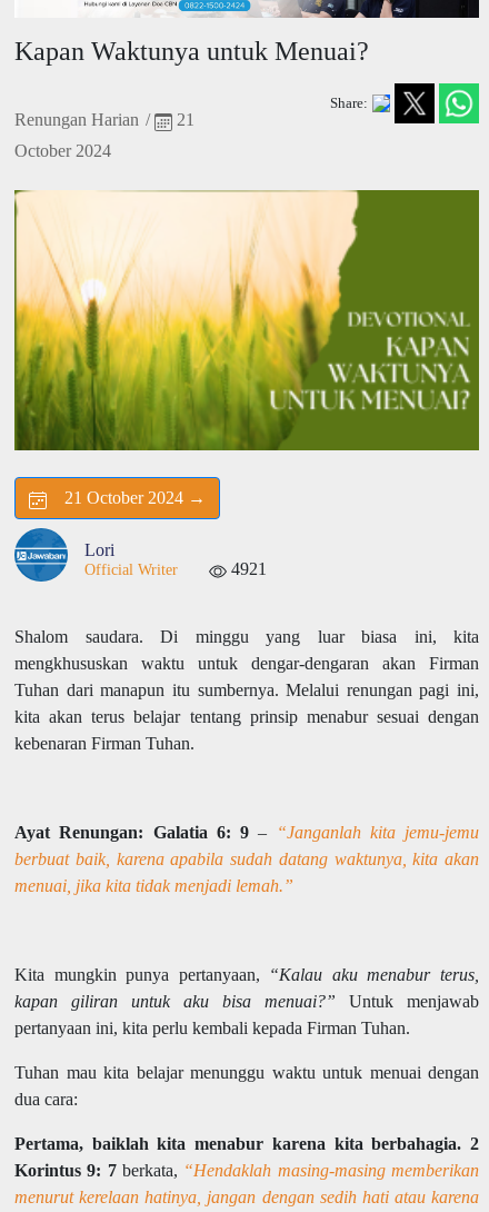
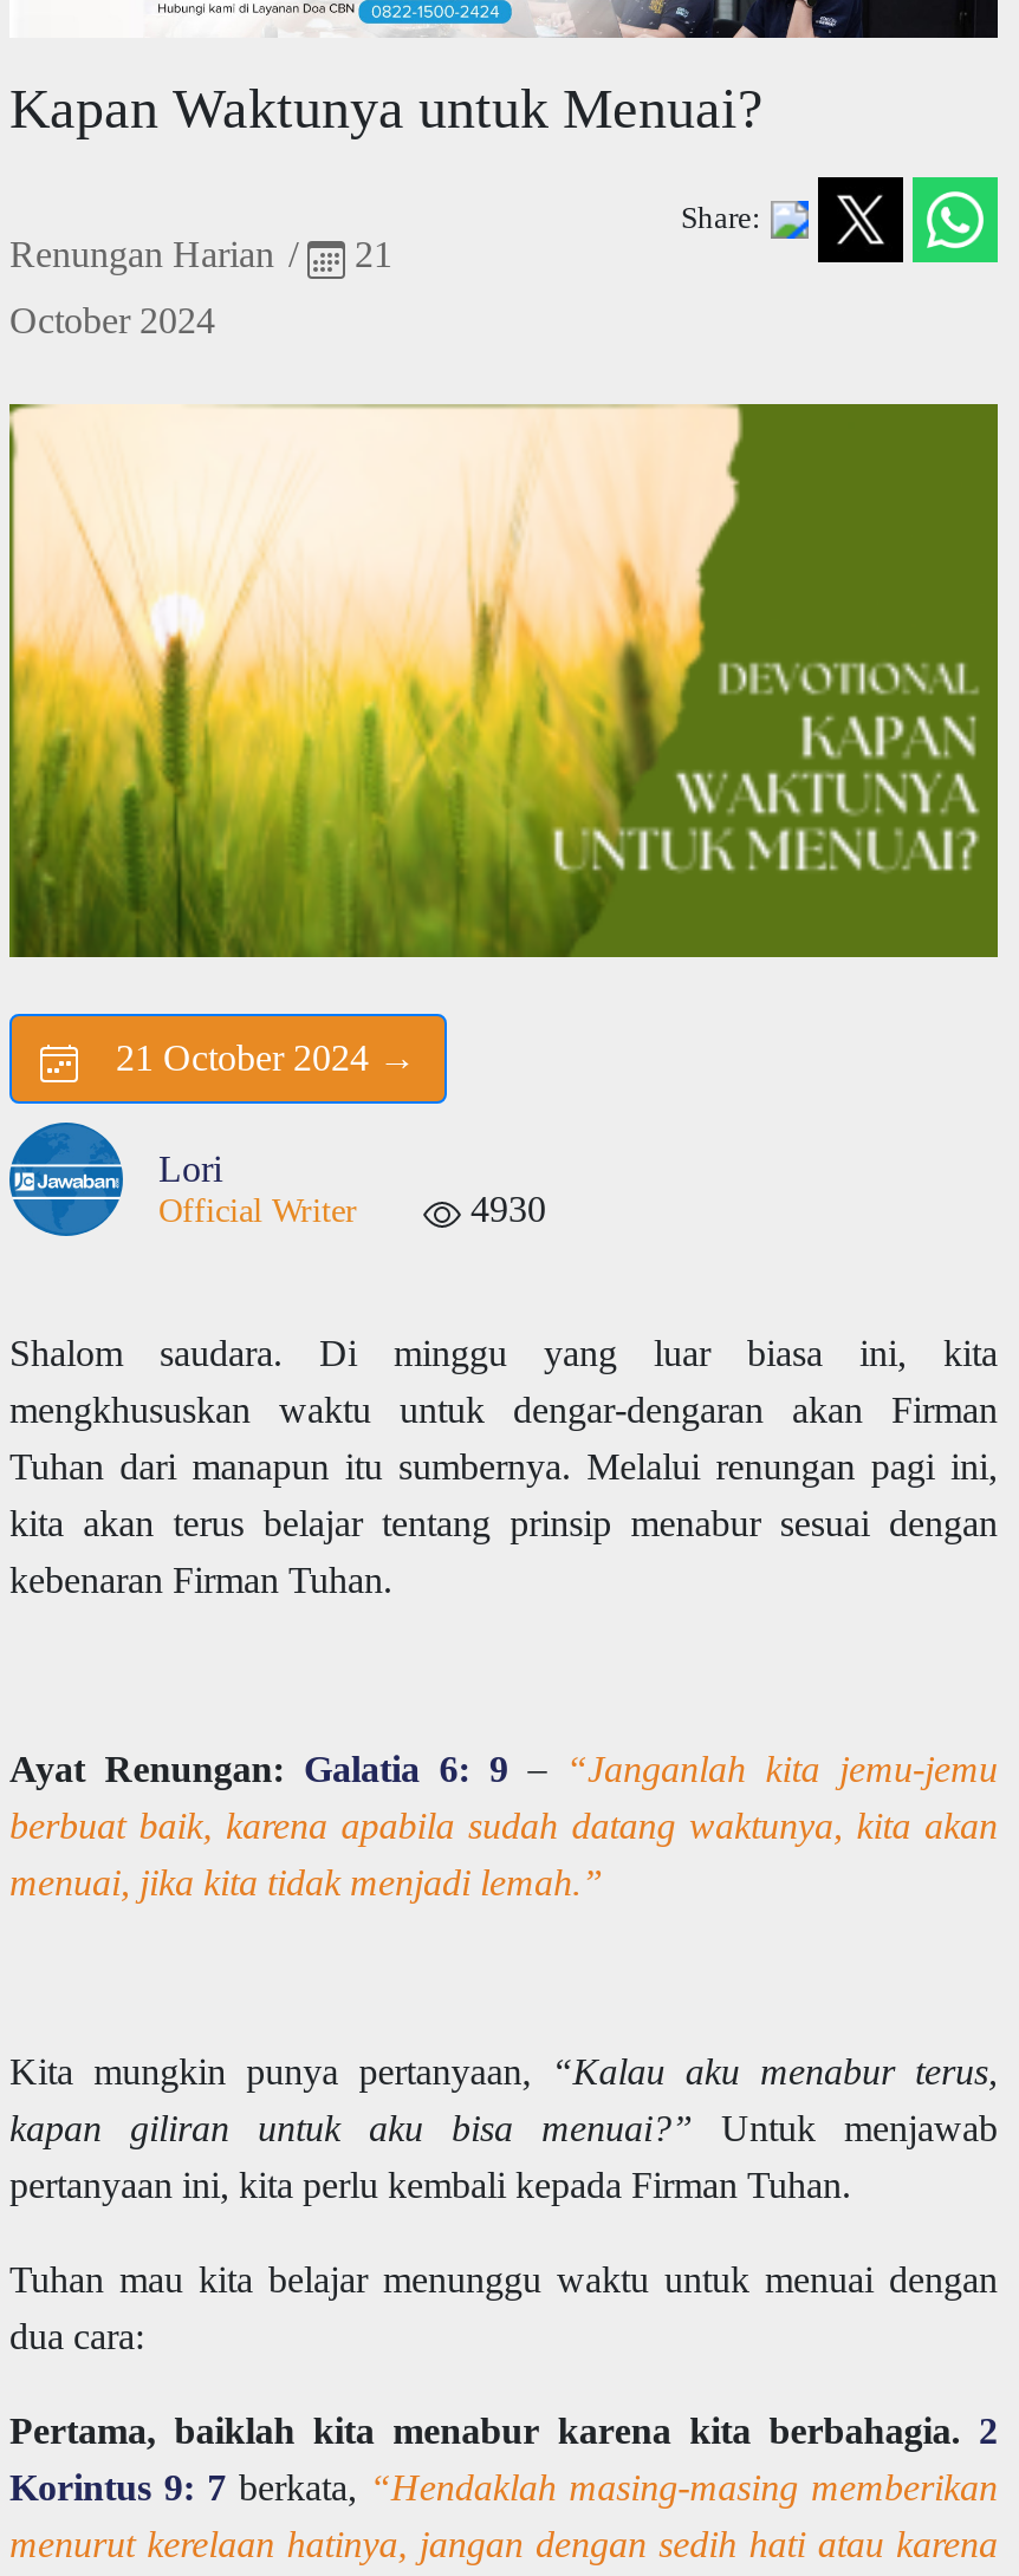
[227,560,267,579] 4921 -> [461,1189,546,1230] 4930

